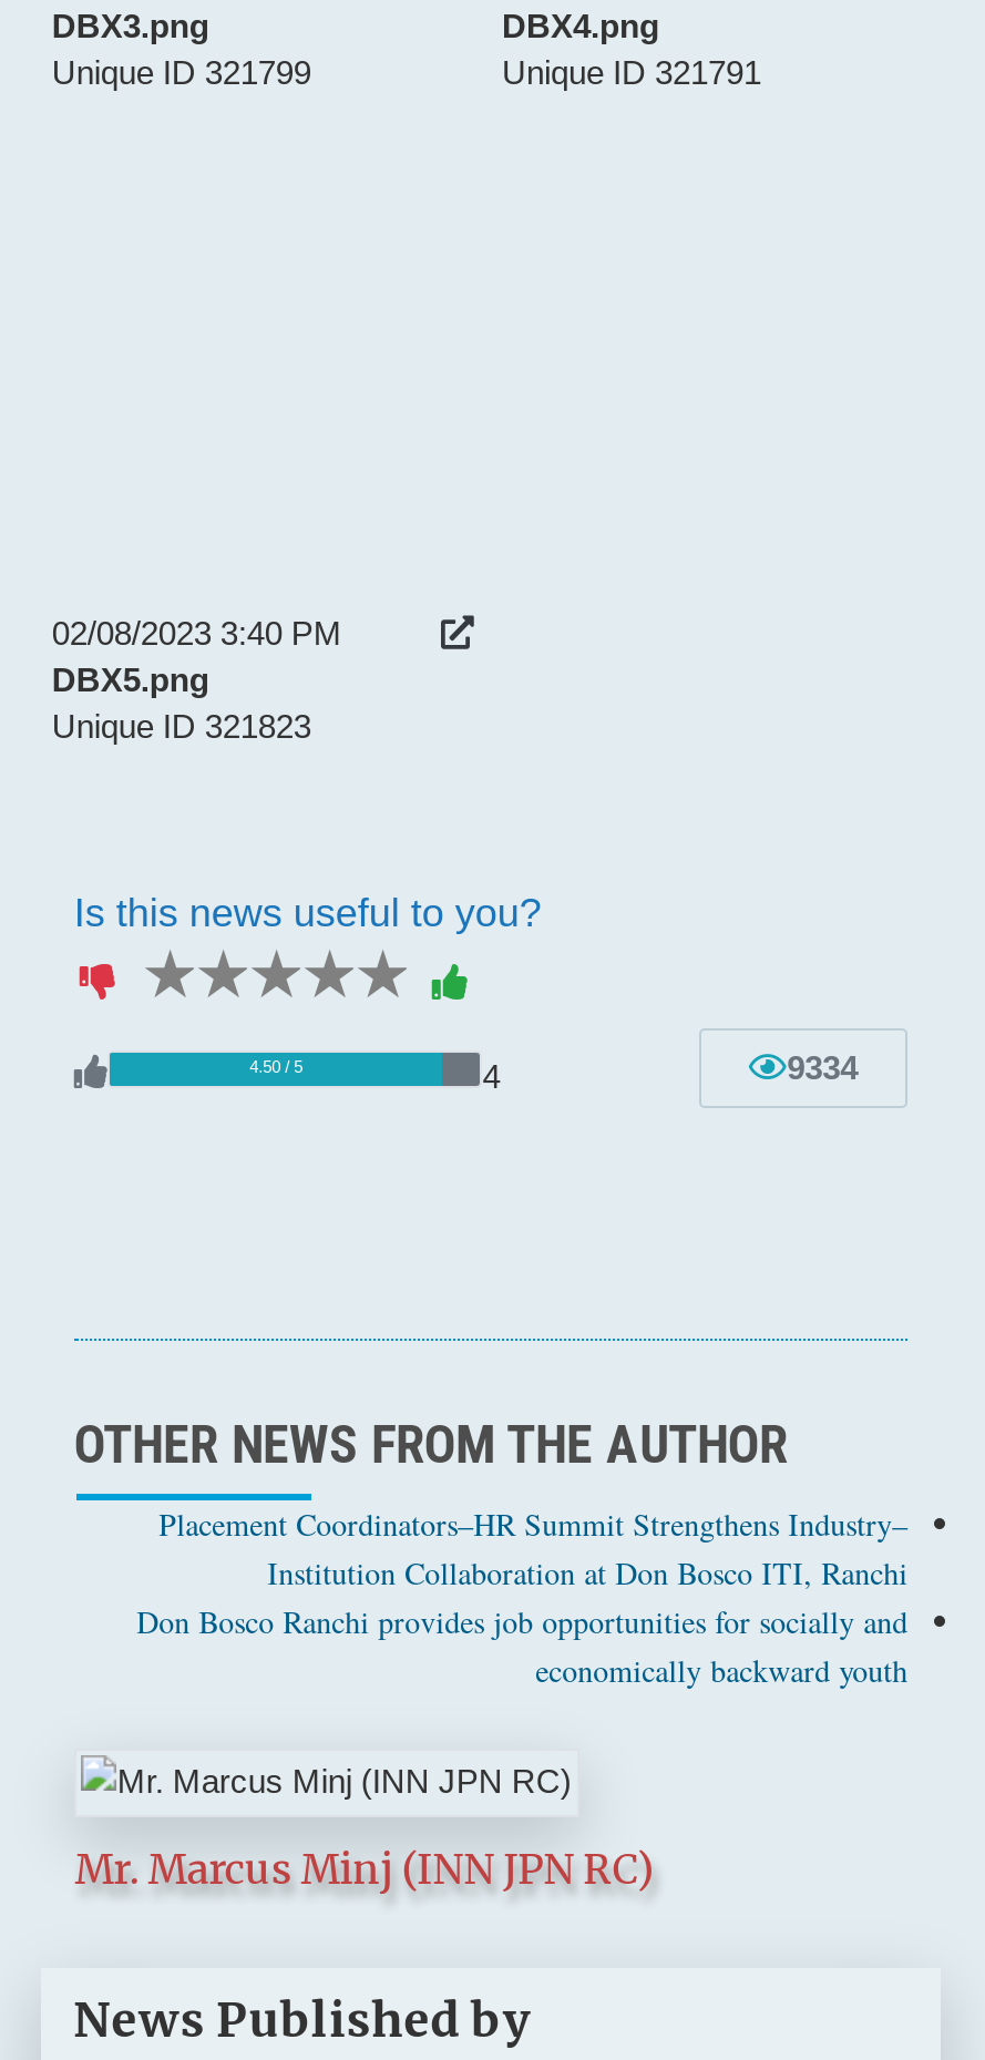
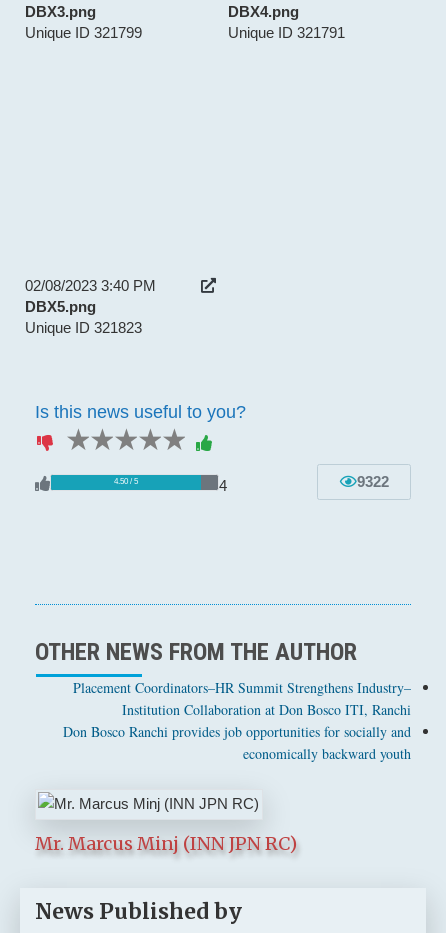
[787,1048,858,1086] 9334 -> [357,473,389,490] 9322

